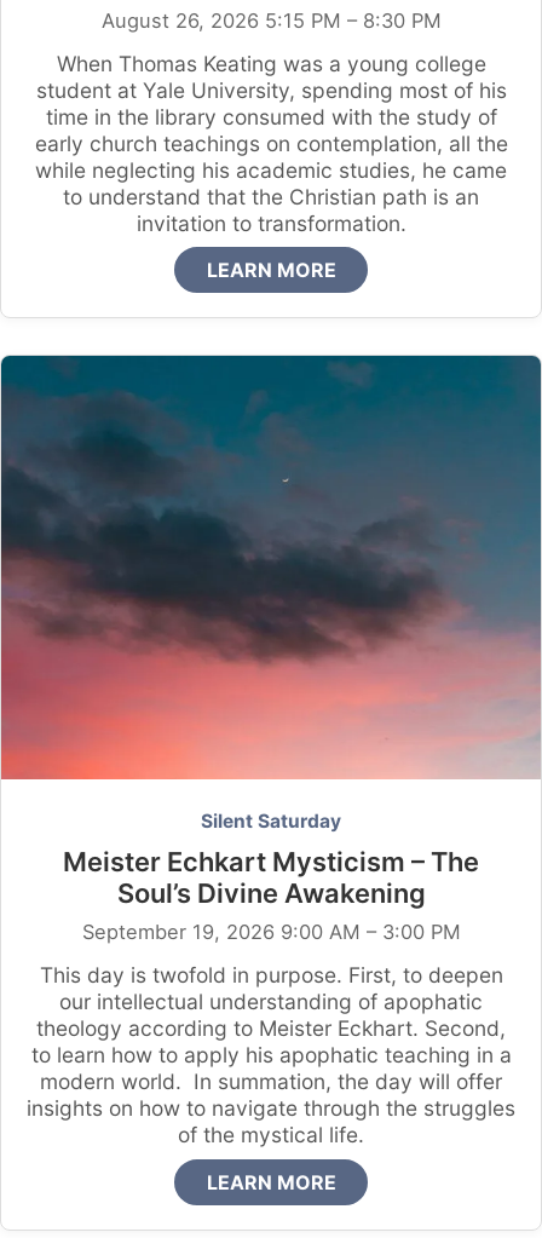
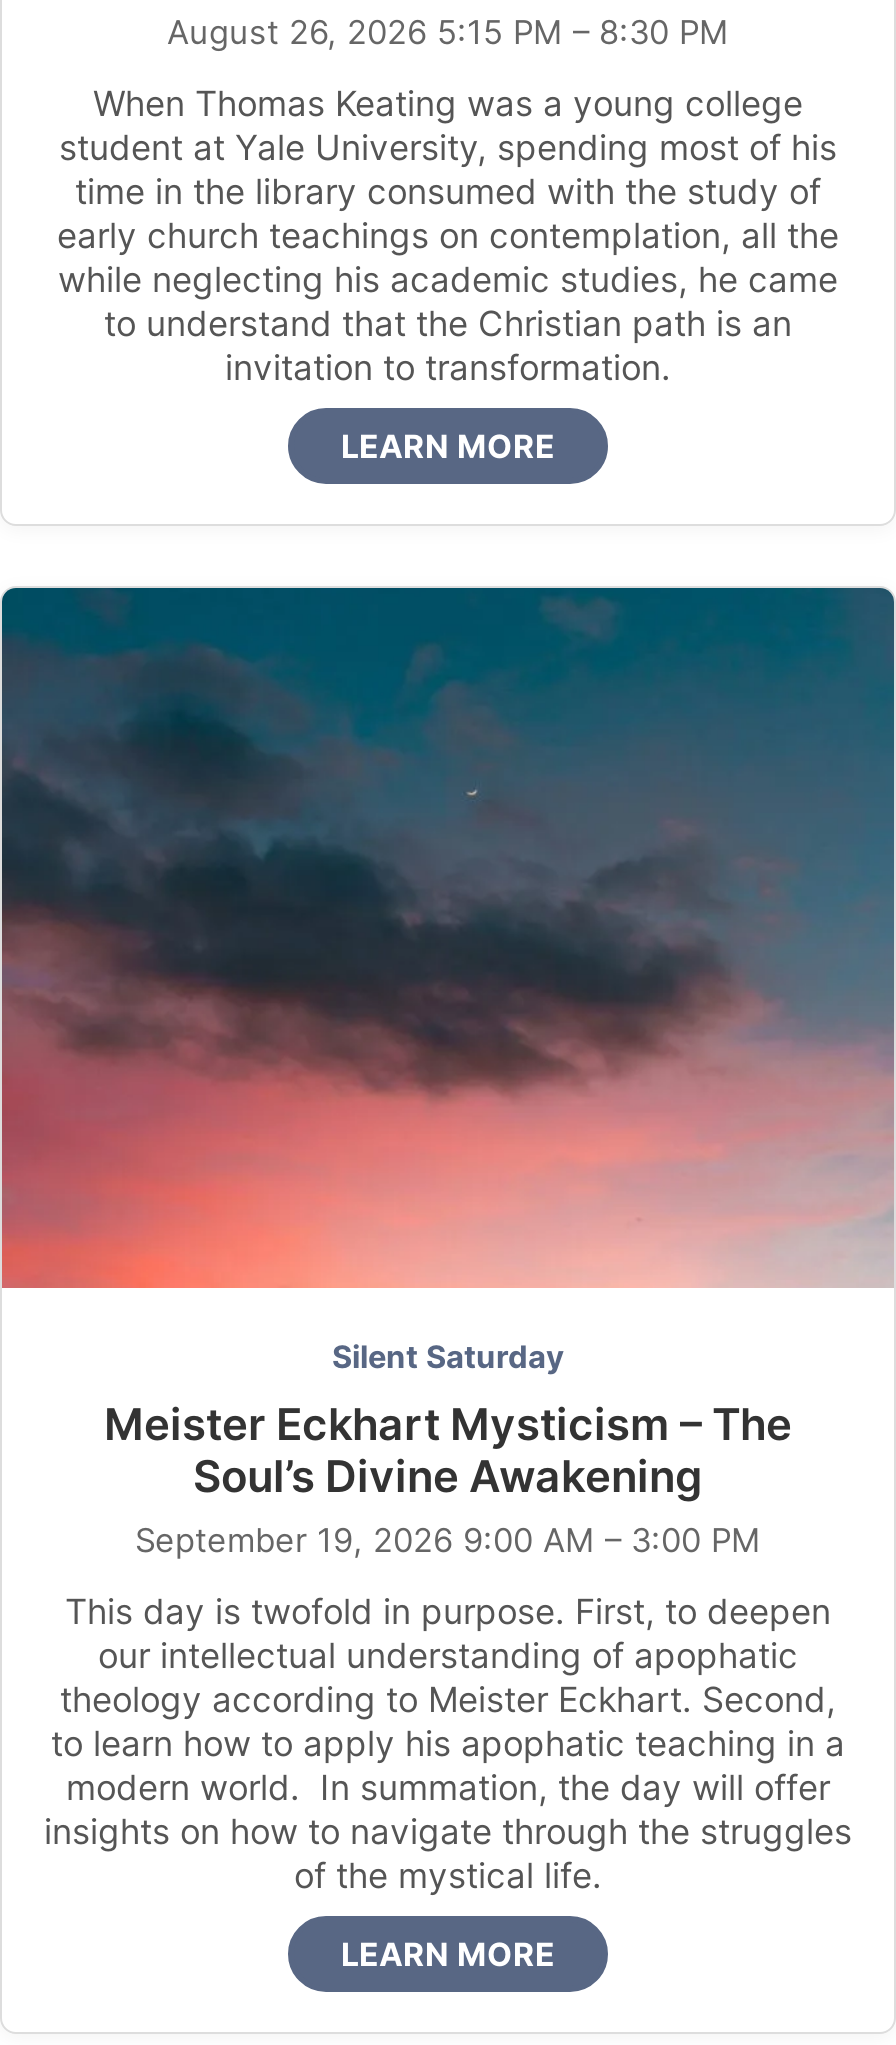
[63,846,479,878] Meister Echkart Mysticism – The -> [104,1398,792,1450] Meister Eckhart Mysticism – The

